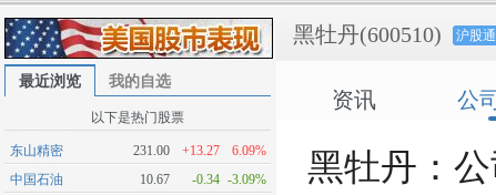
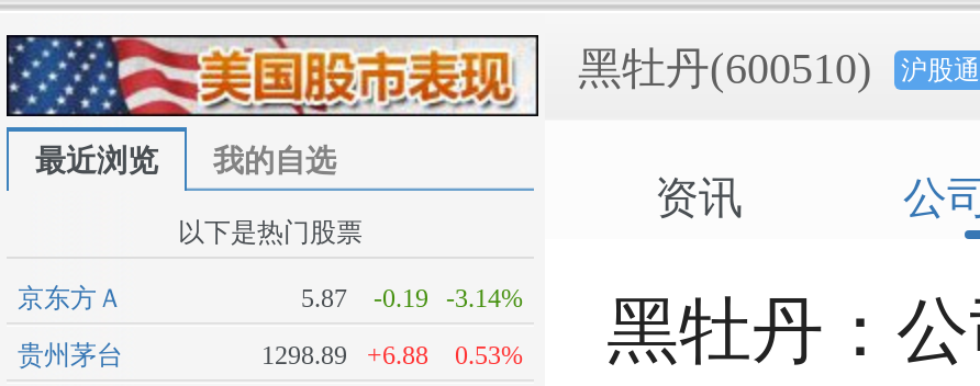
[10,143,266,158] 东山精密 | 231.00 | +13.27 | 6.09% -> [18,283,523,314] 京东方Ａ | 5.87 | -0.19 -3.14%
[10,172,266,187] 中国石油 | 10.67 | -0.34 -3.09% -> [18,340,523,371] 贵州茅台 | 1298.89 | +6.88 | 0.53%

